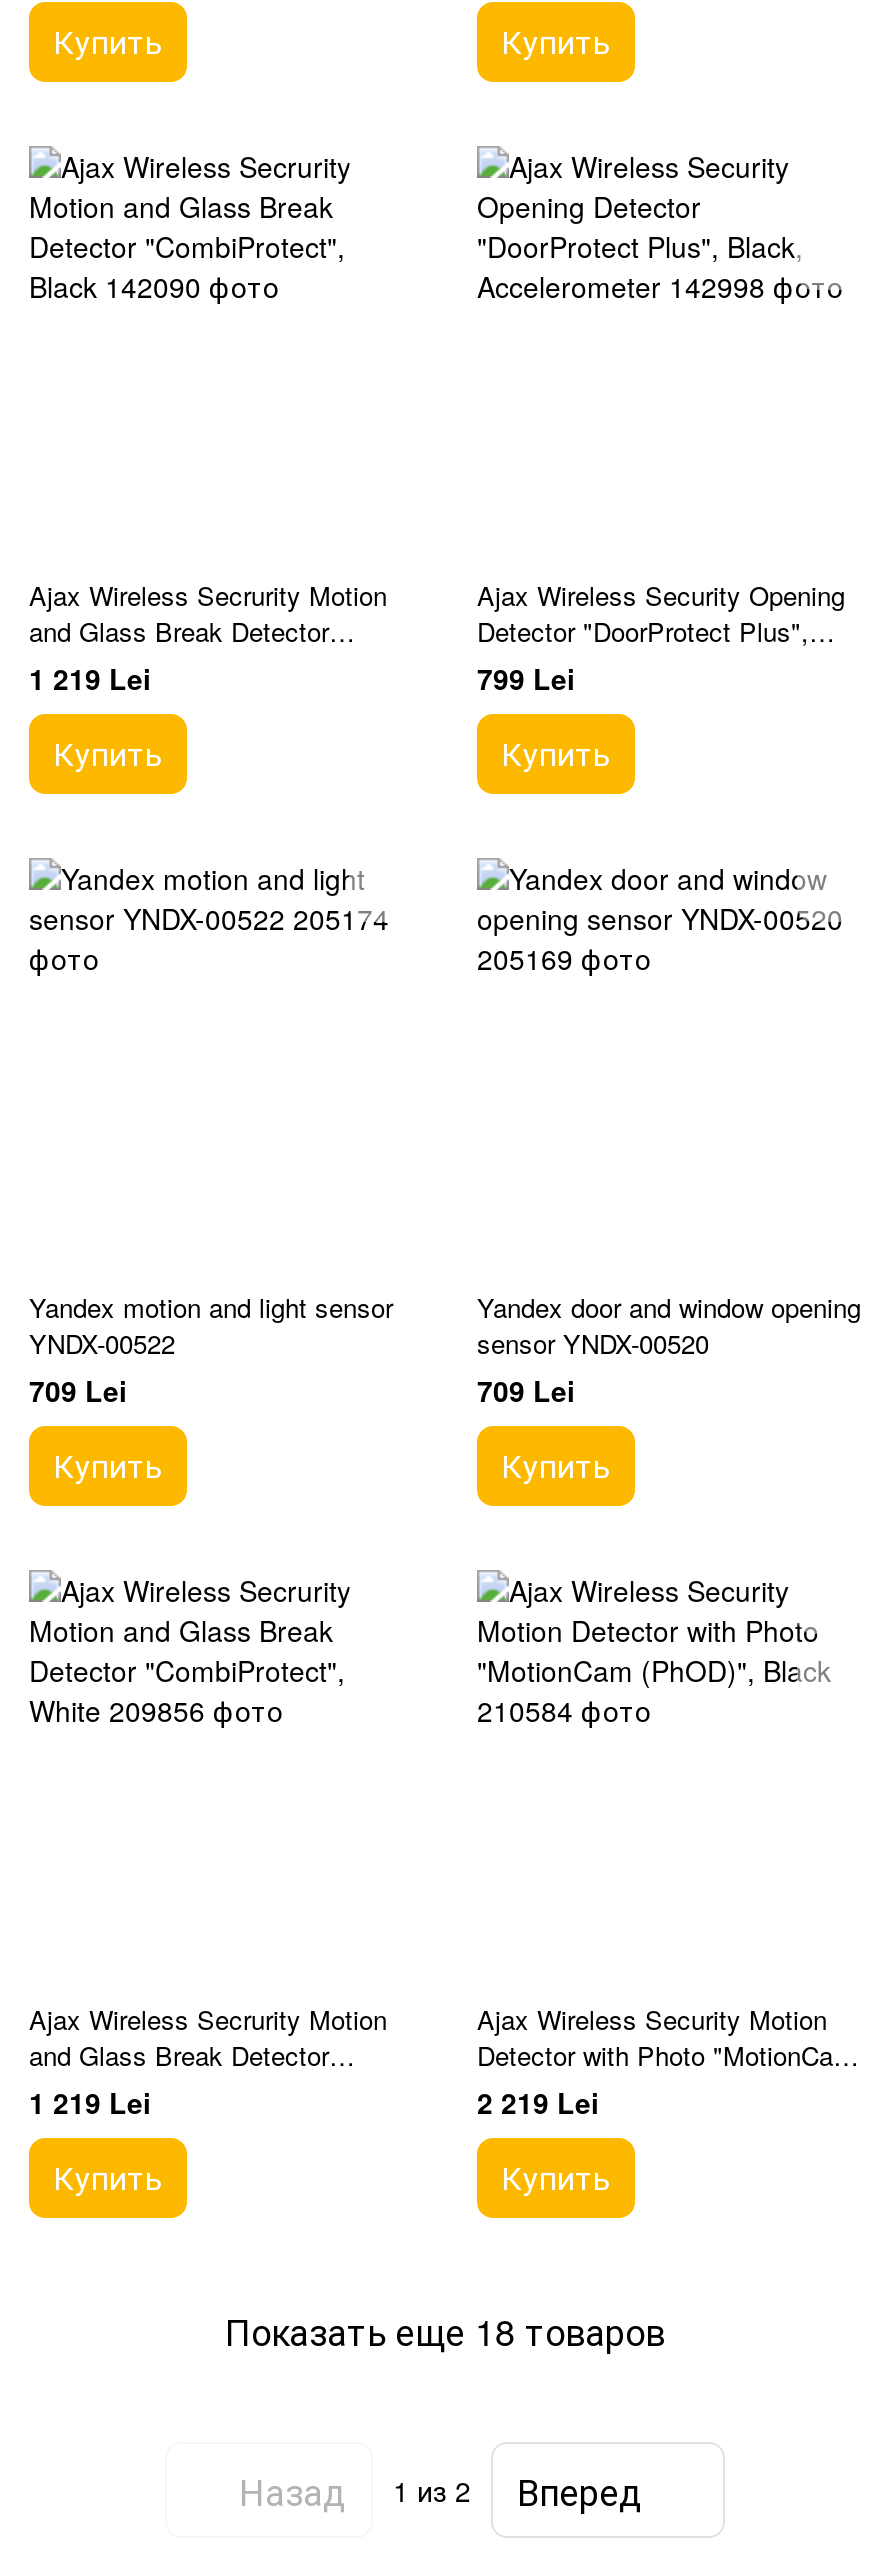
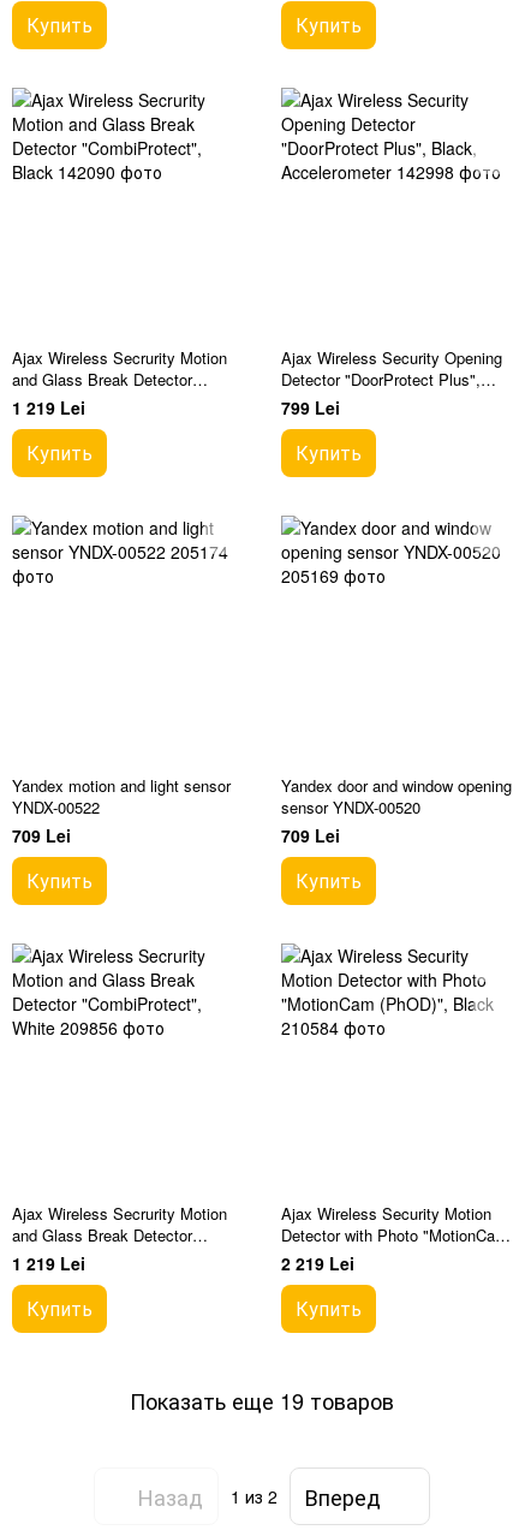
[225,2303,665,2355] Показать еще 18 товаров -> [130,1384,394,1415] Показать еще 19 товаров

